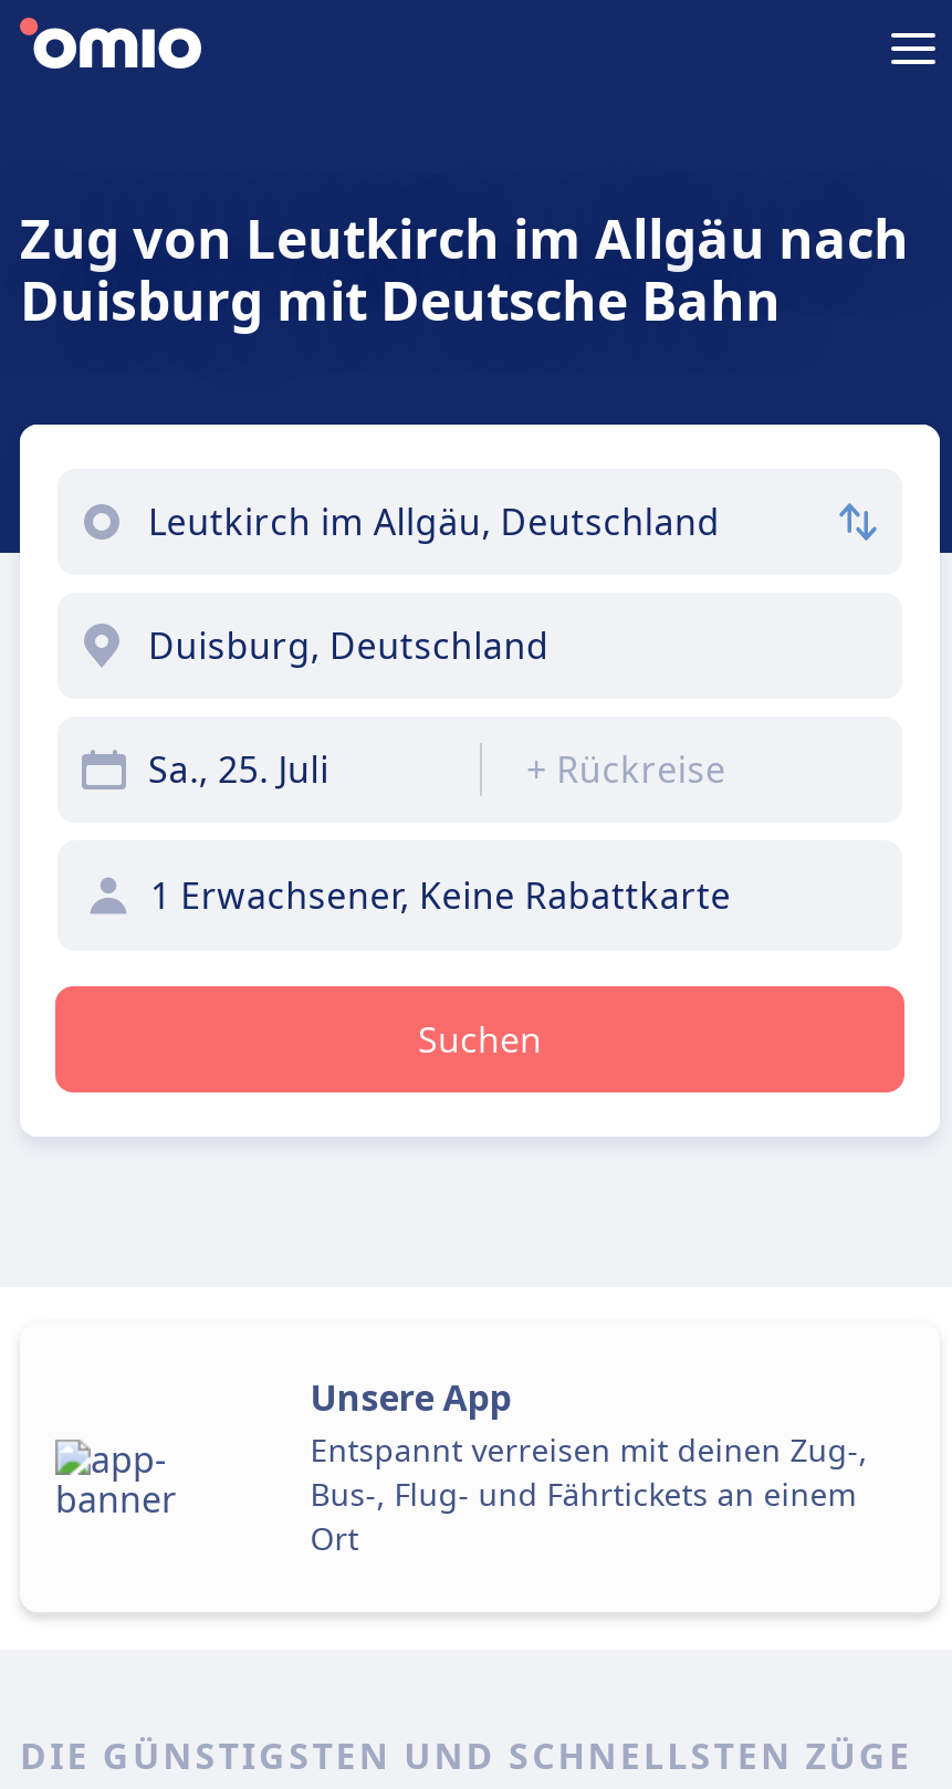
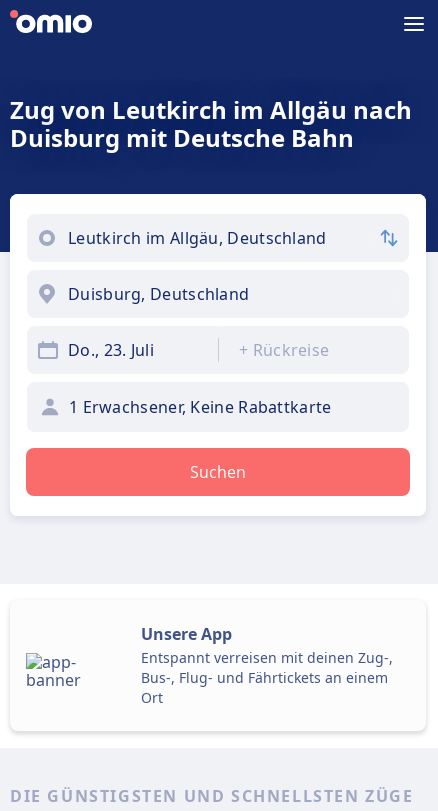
[148,745,329,794] Sa., 25. Juli -> [68,339,154,361] Do., 23. Juli

